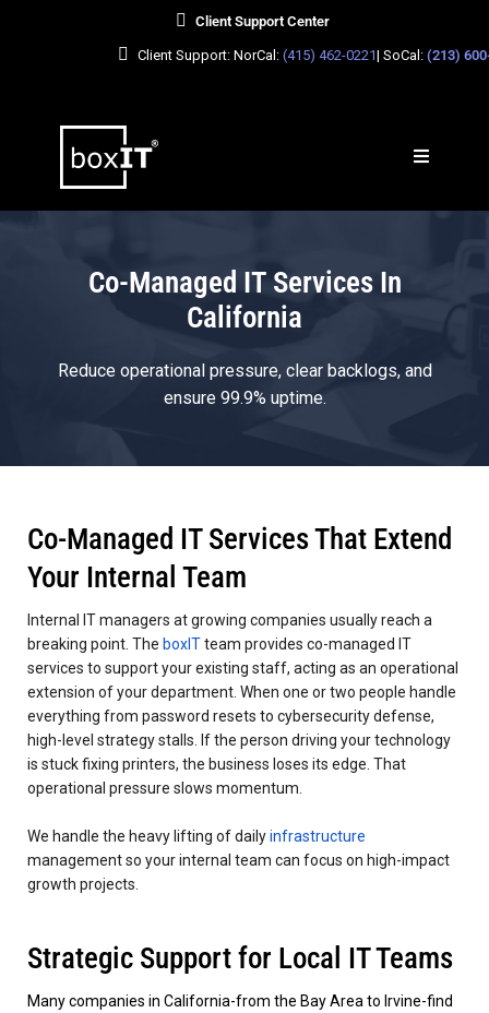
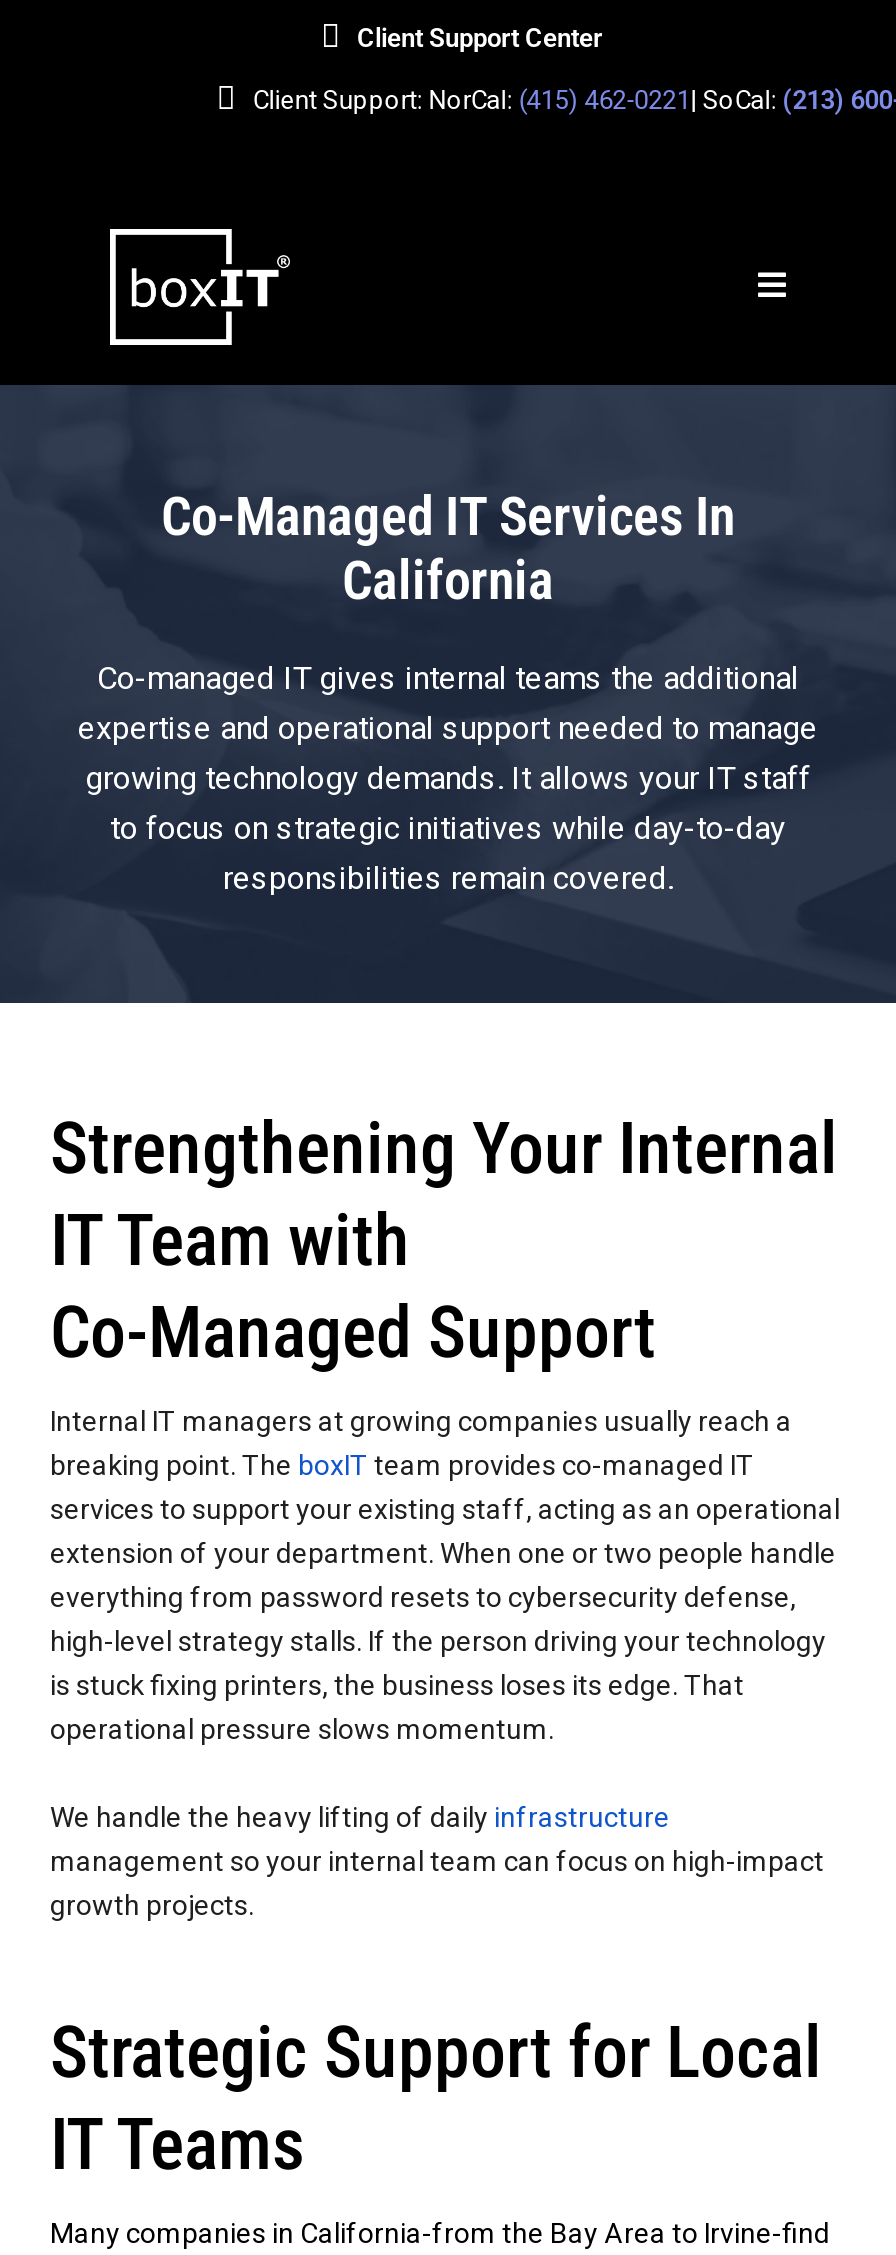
[57,360,432,408] Reduce operational pressure, clear backlogs, and | ensure 99.9% uptime. -> [78,659,818,897] Co-managed IT gives internal teams the additional | expertise and operational support needed to manage | growing technology demands. It allows your IT staff | to focus on strategic initiatives while day-to-day | responsibilities remain covered.
[27,522,452,595] Co-Managed IT Services That Extend | Your Internal Team -> [50,1107,838,1375] Strengthening Your Internal | IT Team with | Co-Managed Support

